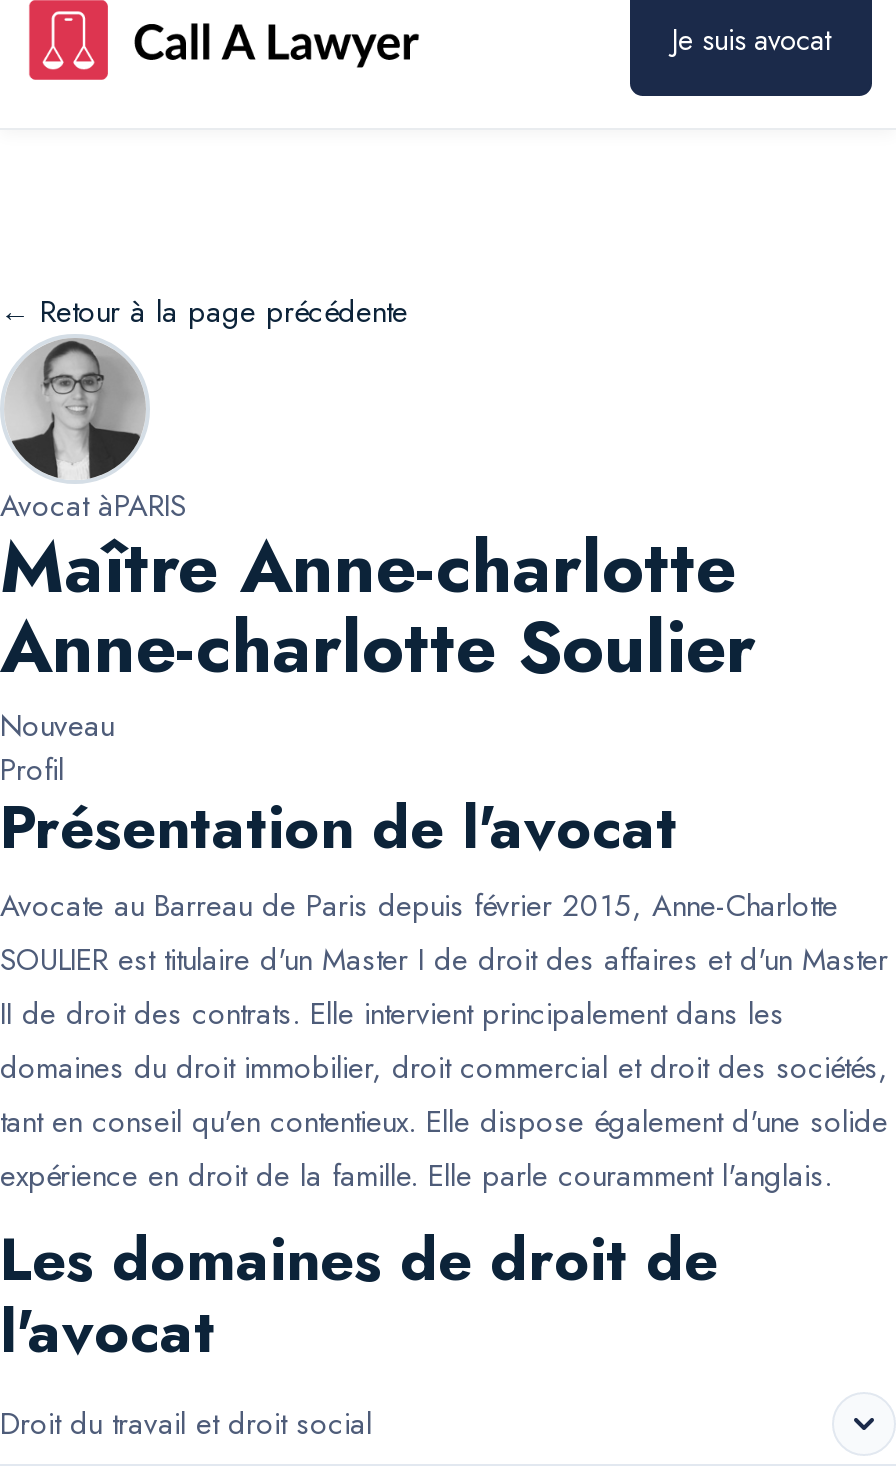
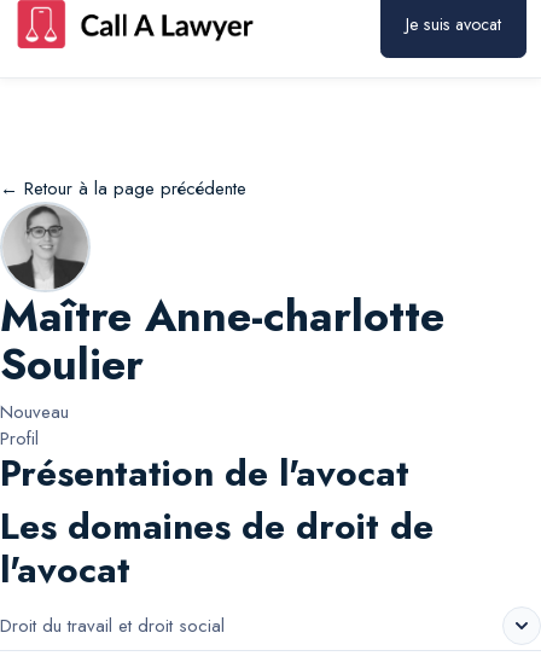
[0,484,186,528] Avocat àPARIS -> none
[0,594,756,700] Anne-charlotte Soulier -> [0,332,144,396] Soulier
[0,884,888,1198] Avocate au Barreau de Paris depuis février 2015, Anne-Charlotte | SOULIER est titulaire d'un Master I de droit des affaires et d'un Master | II de droit des contrats. Elle intervient principalement dans les | domaines du droit immobilier, droit commercial et droit des sociétés, | tant en conseil qu'en contentieux. Elle dispose également d'une solide | expérience en droit de la famille. Elle parle couramment l'anglais. -> none

